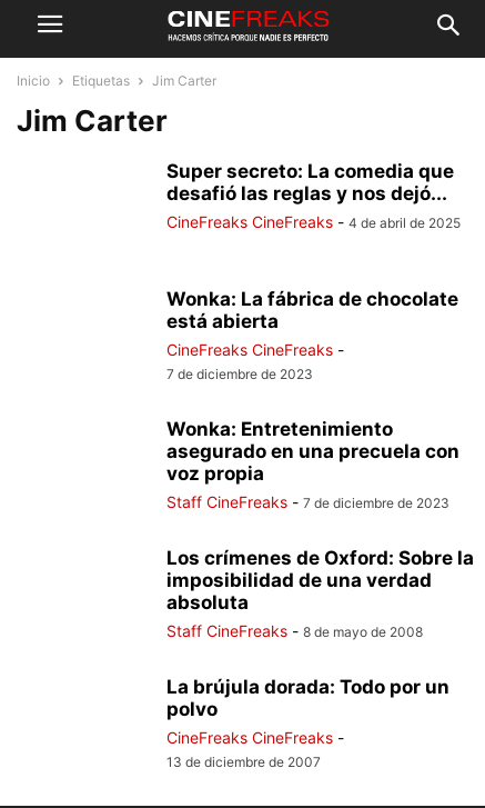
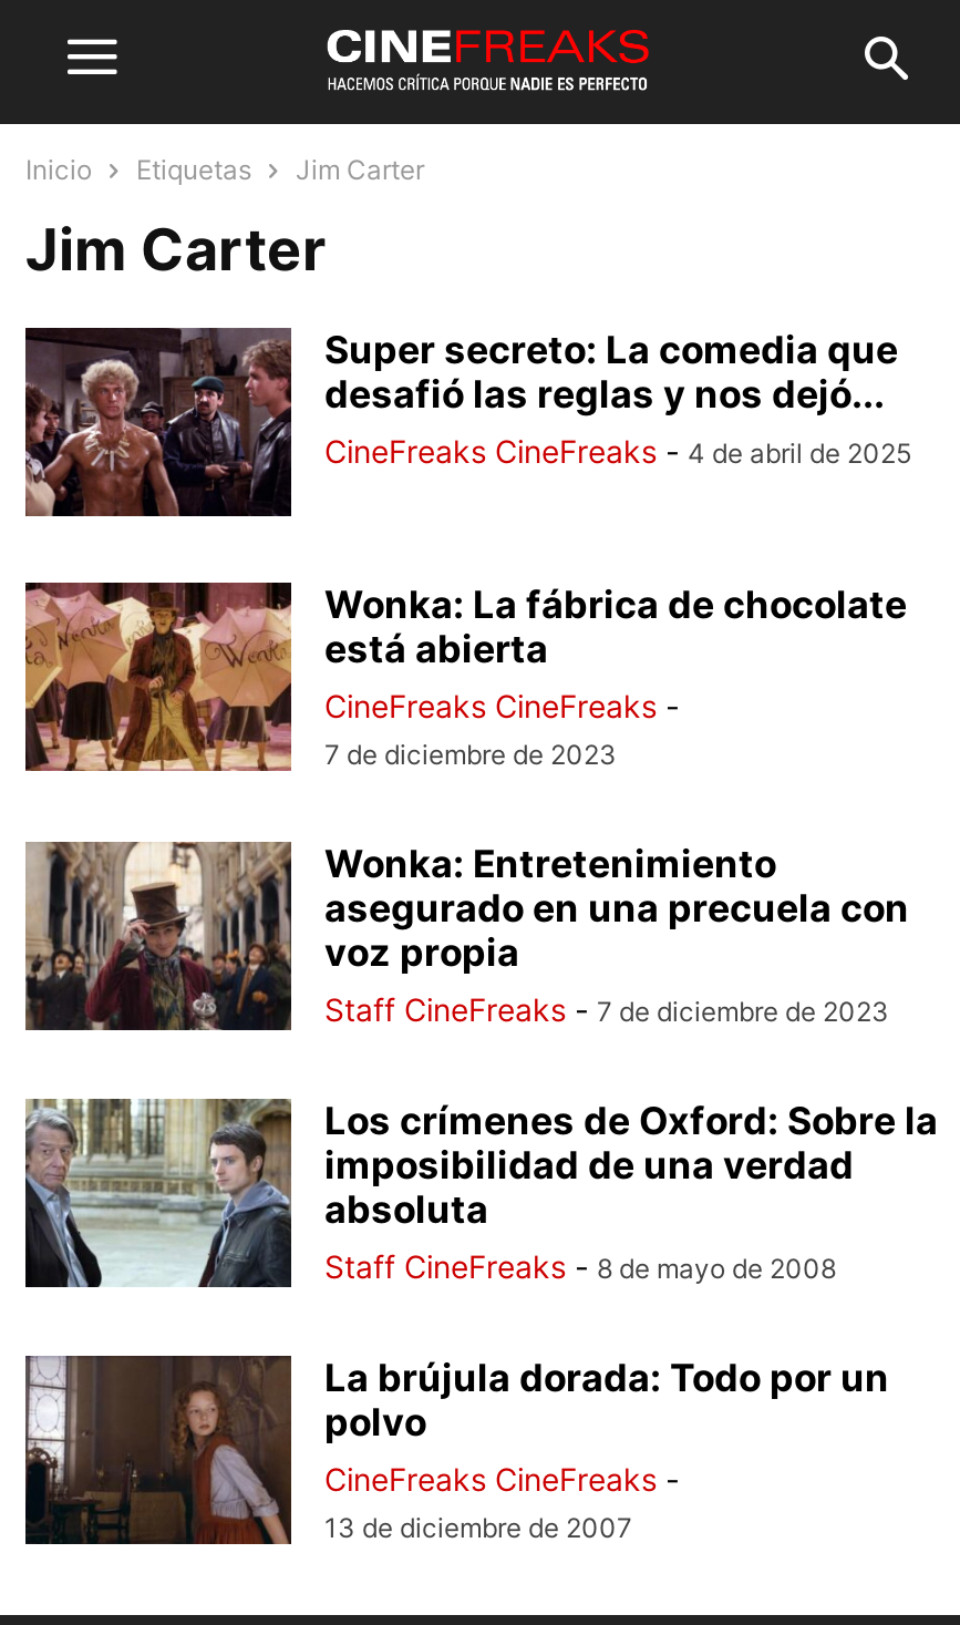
none -> [23,326,293,518] [image]
none -> [23,580,293,773] [image]
none -> [23,840,293,1032] [image]
none -> [23,1097,293,1289] [image]
none -> [23,1354,293,1546] [image]

